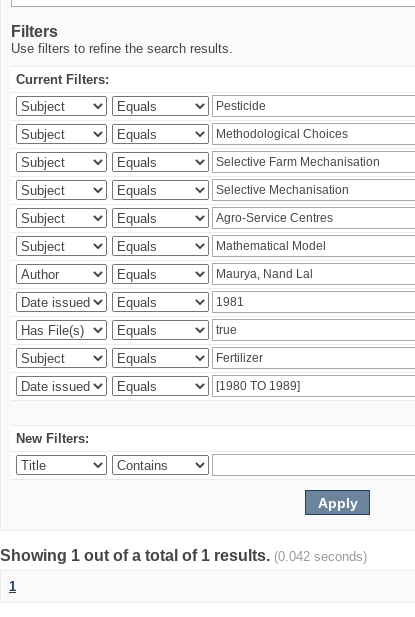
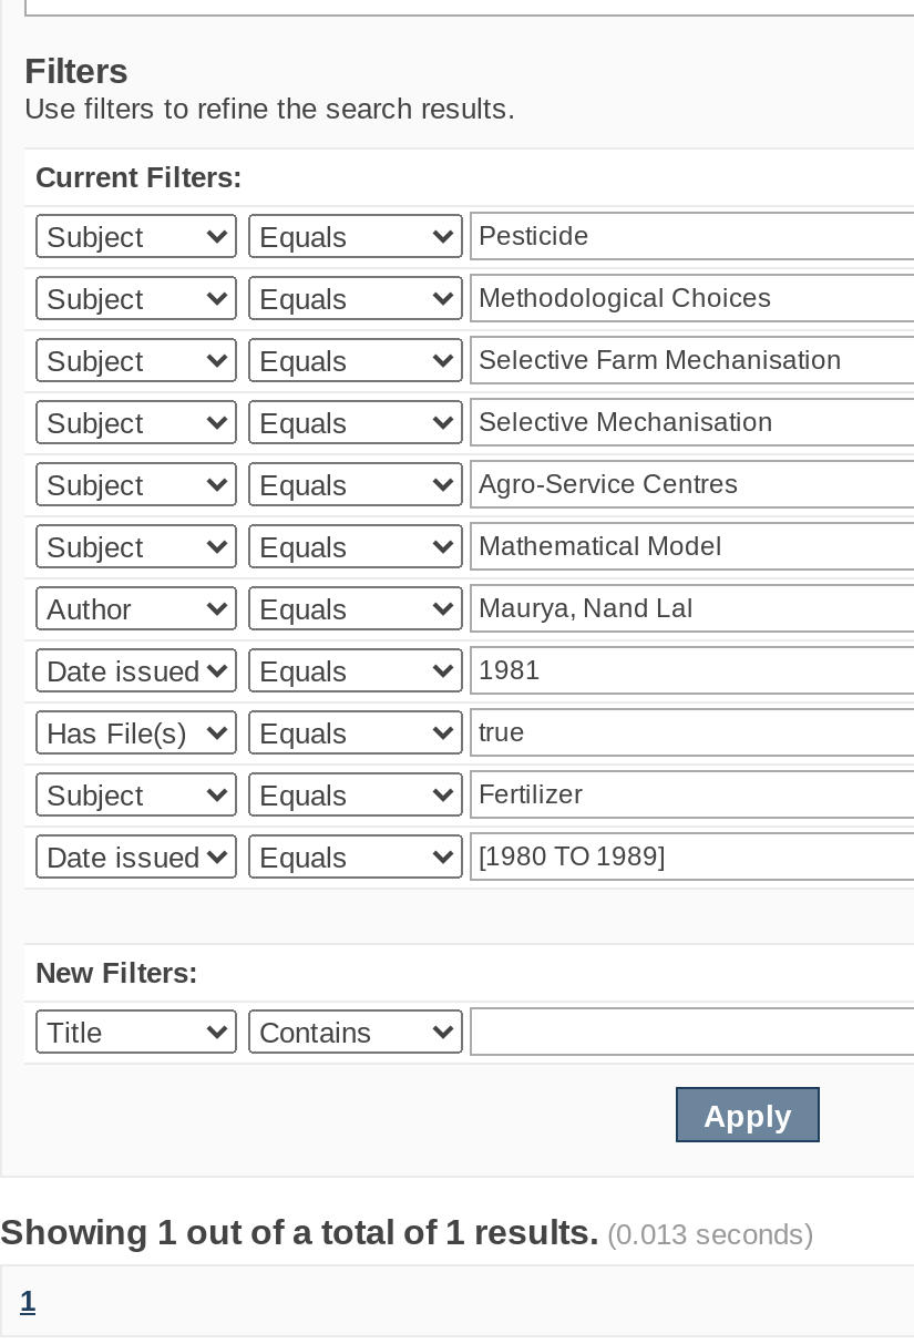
[0,547,367,564] Showing 1 out of a total of 1 results. (0.042 seconds) -> [0,1213,813,1251] Showing 1 out of a total of 1 results. (0.013 seconds)

